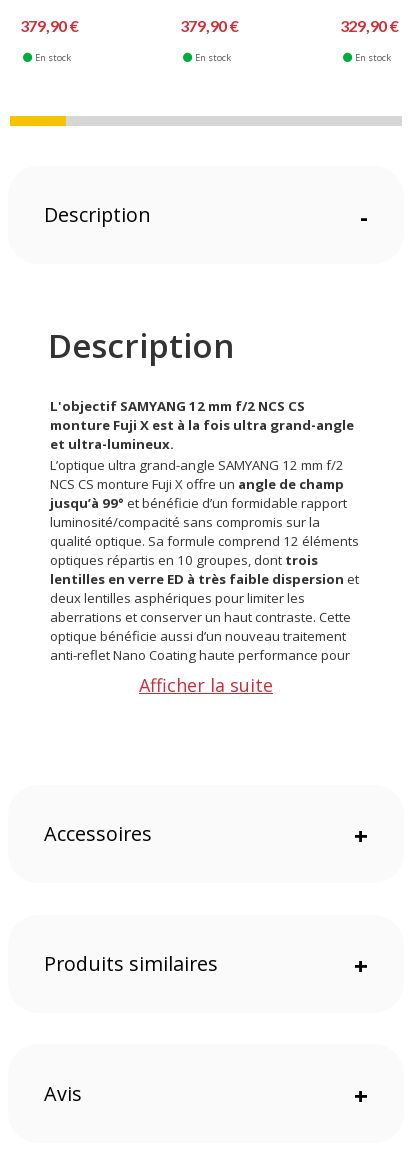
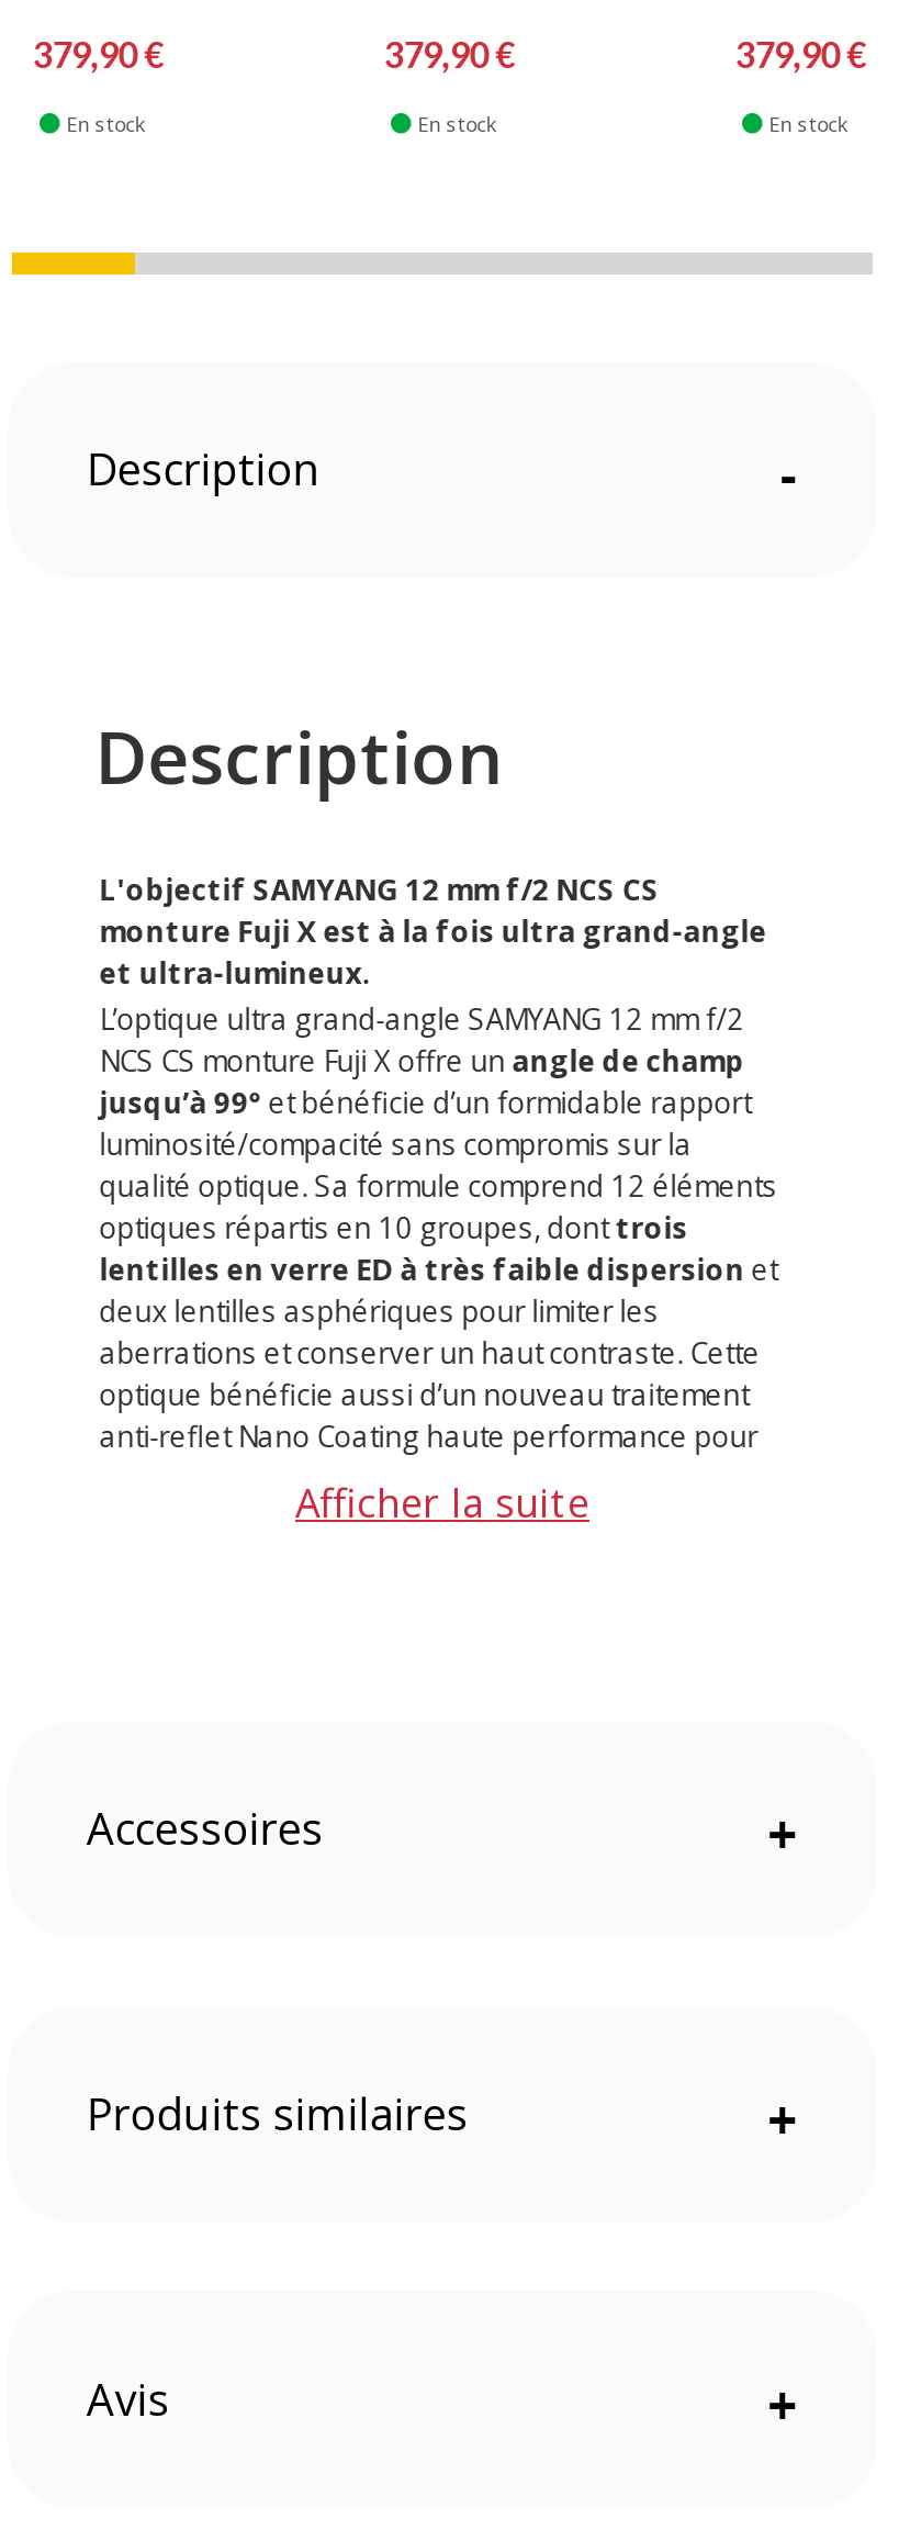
[339,15,399,34] 329,90 € -> [735,32,865,74] 379,90 €

